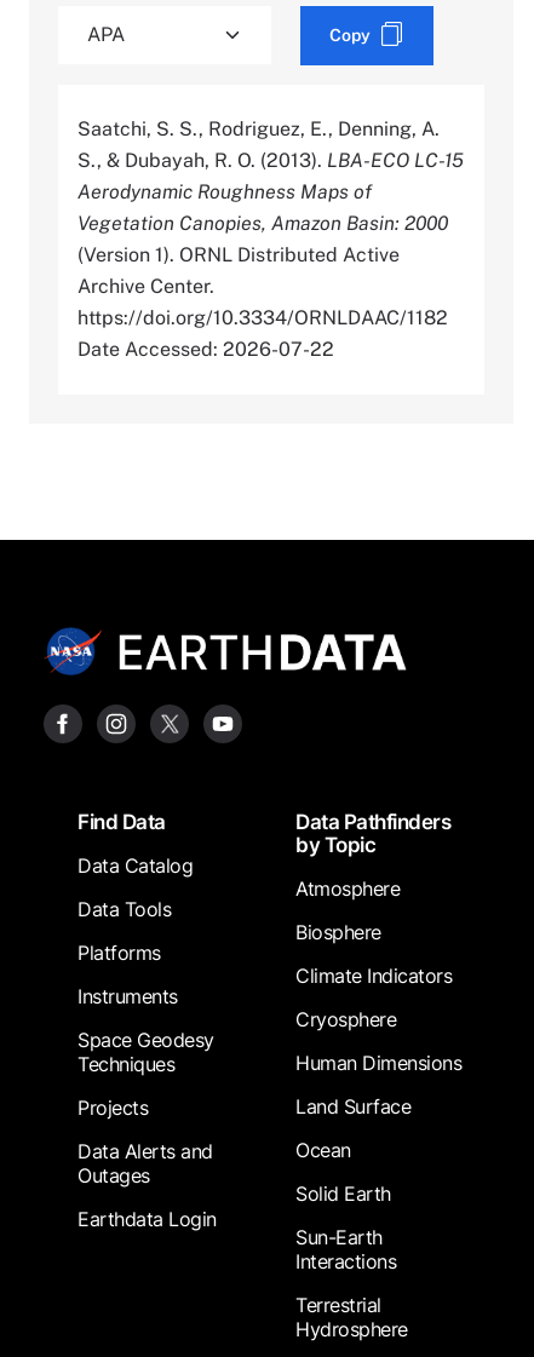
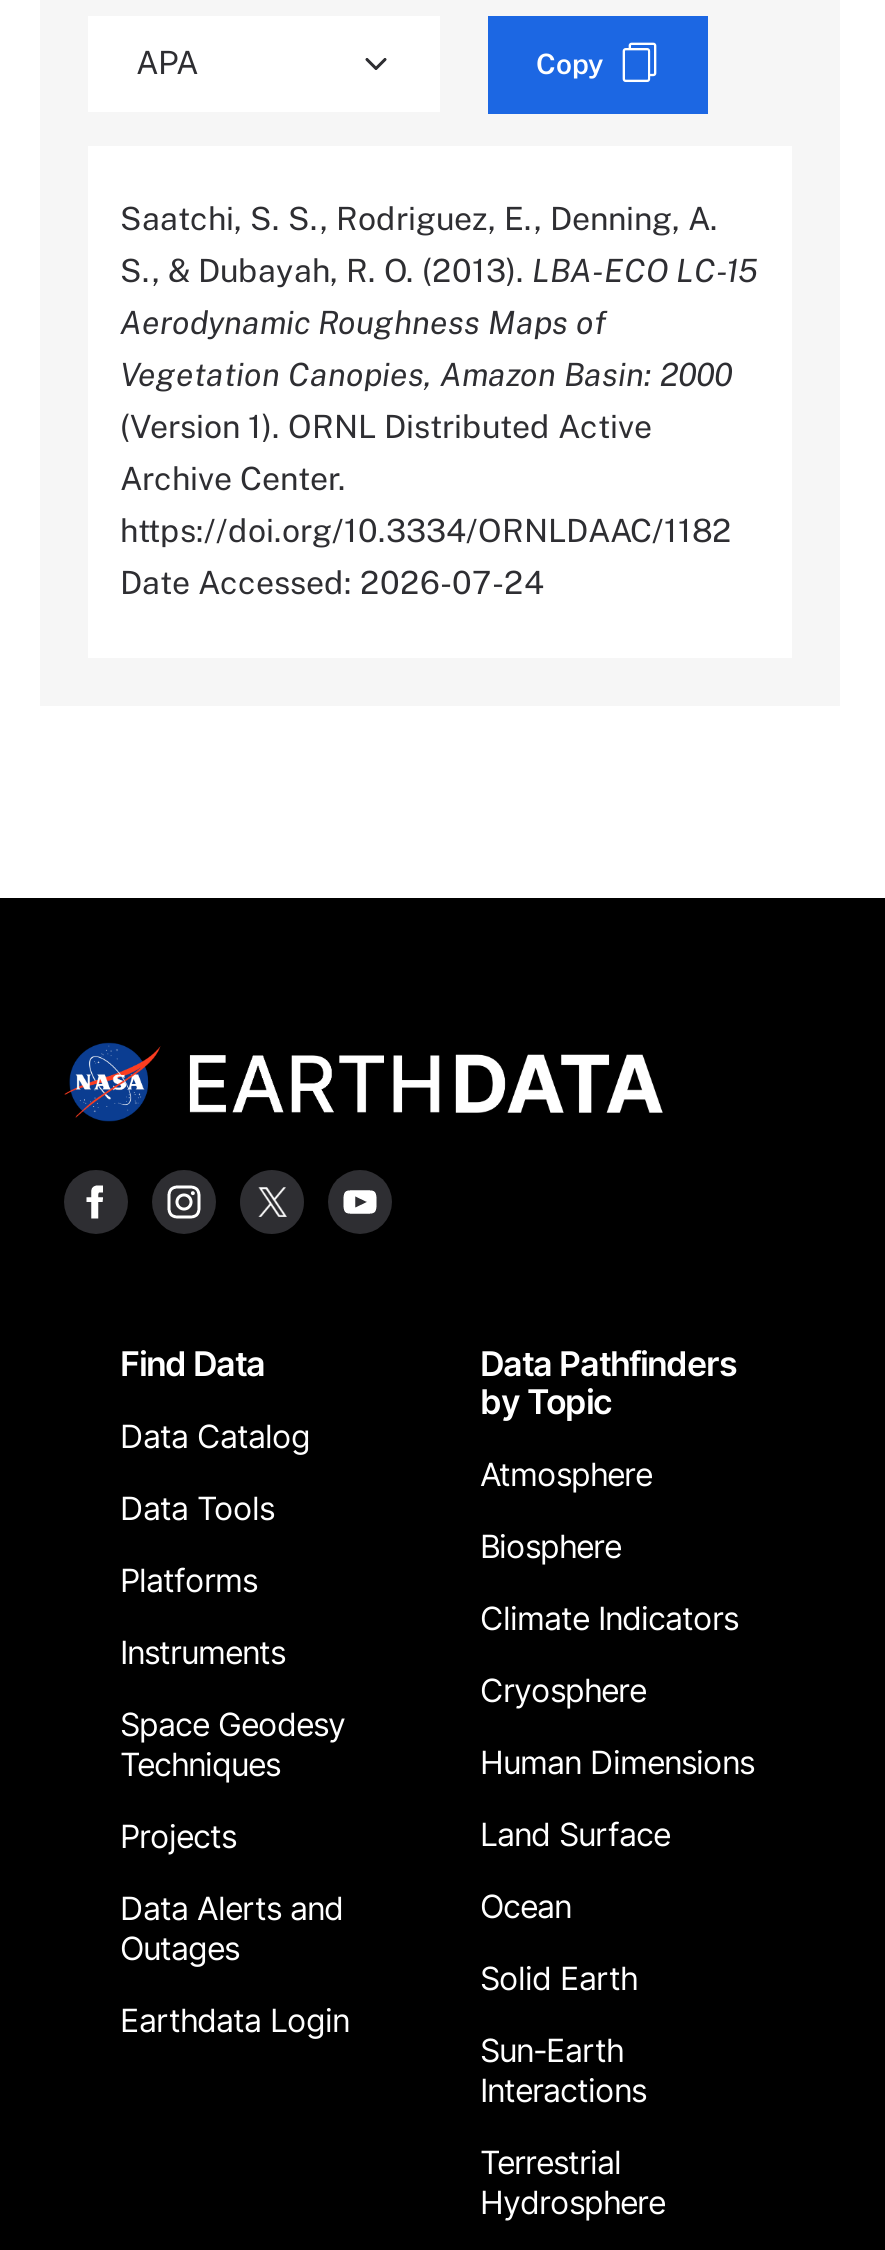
[77,338,334,361] Date Accessed: 2026-07-22 -> [120,564,544,602] Date Accessed: 2026-07-24

